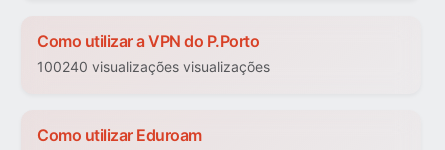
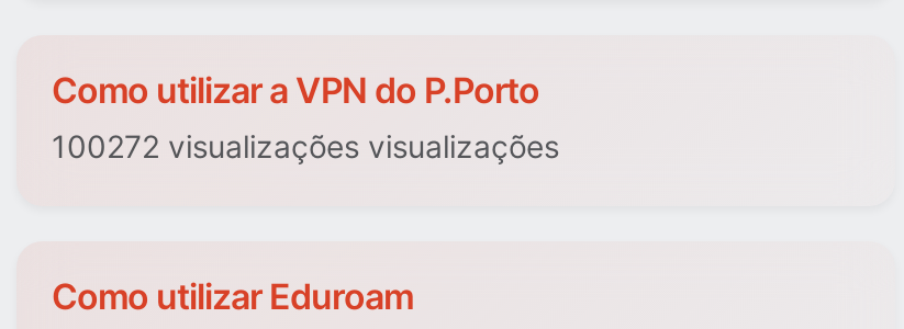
[37,58,270,75] 100240 visualizações visualizações -> [52,128,559,166] 100272 visualizações visualizações

